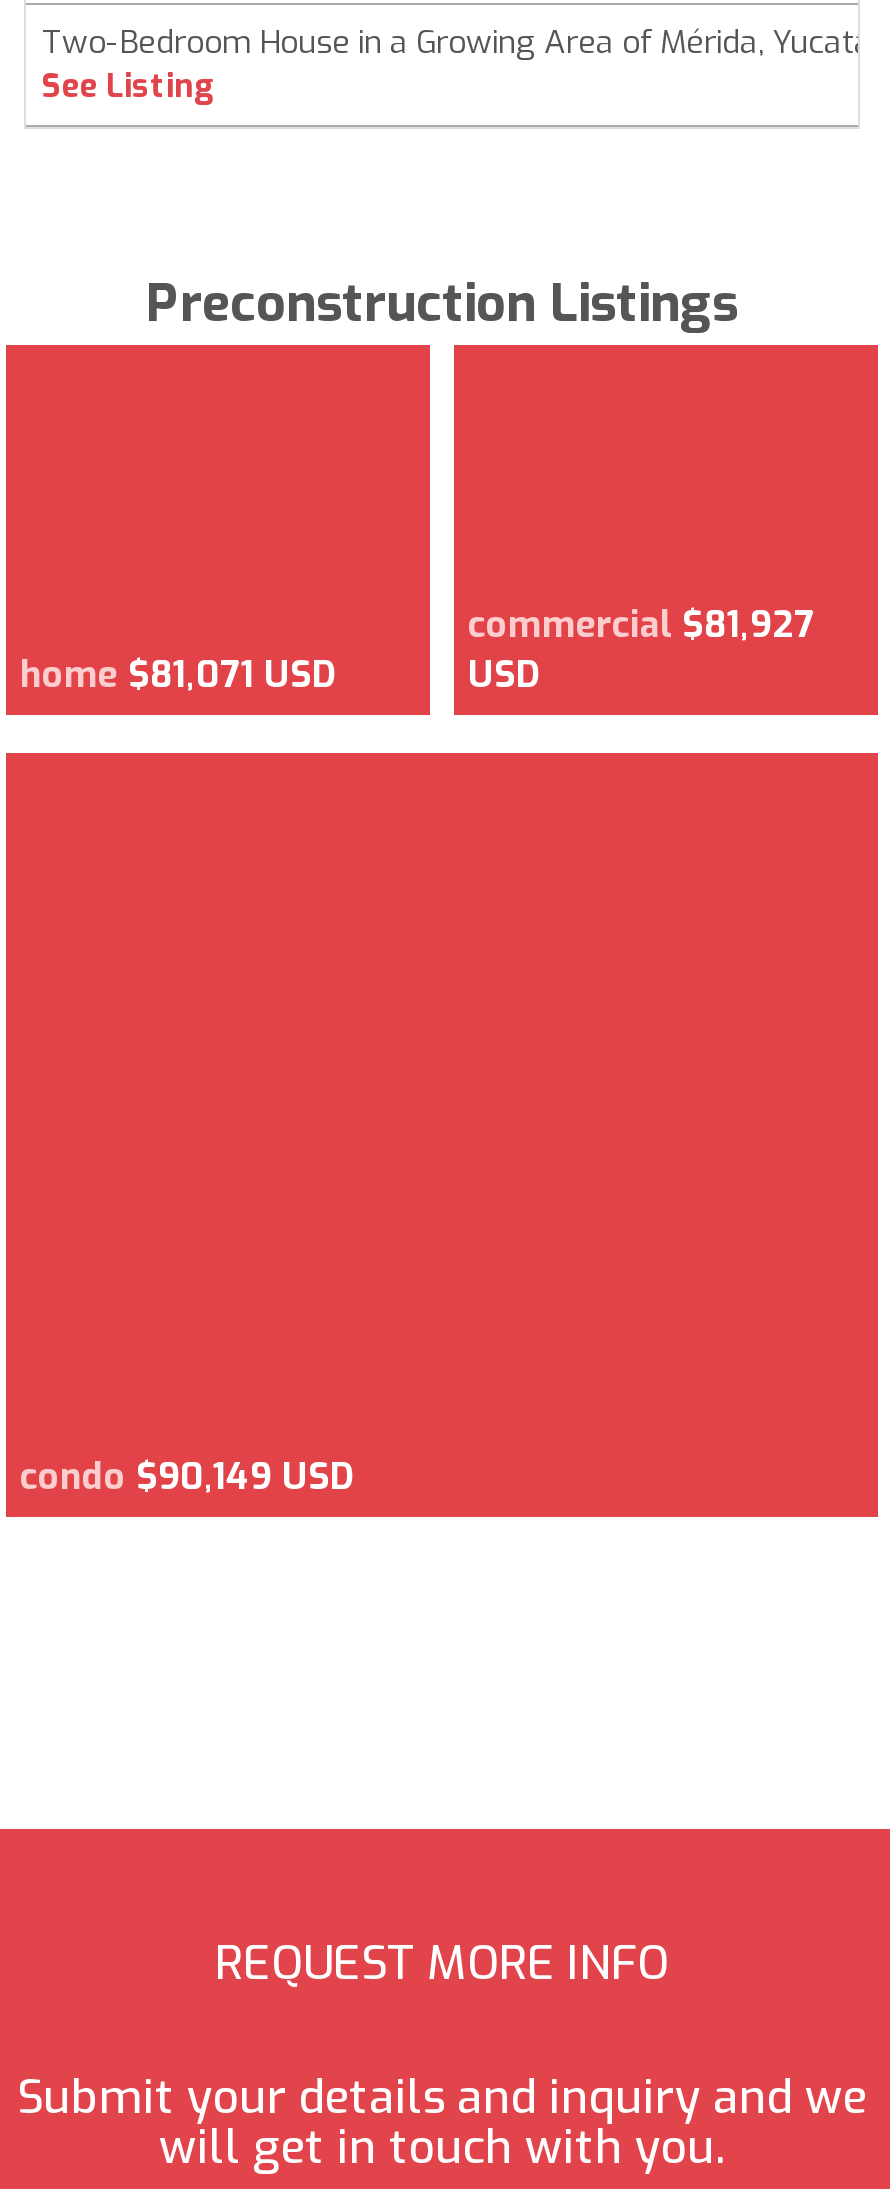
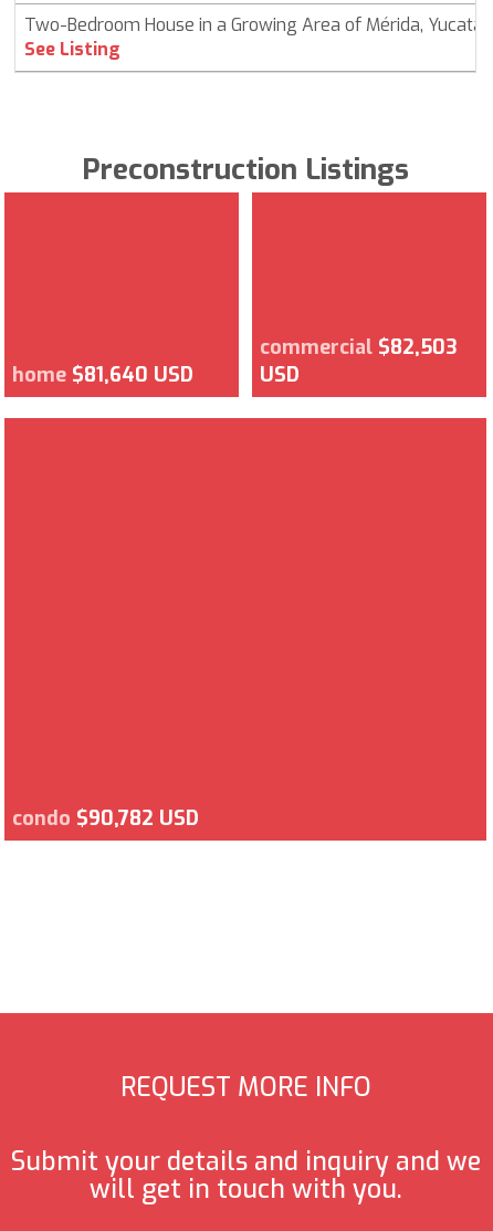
[468,600,814,648] commercial $81,927 -> [260,333,458,360] commercial $82,503
[20,650,336,698] home $81,071 USD -> [12,361,193,388] home $81,640 USD
[20,1452,354,1500] condo $90,149 USD -> [12,805,199,831] condo $90,782 USD

